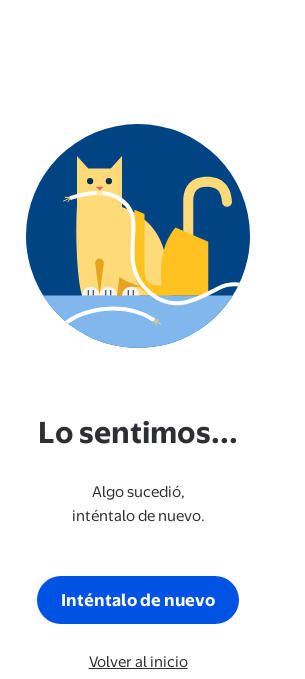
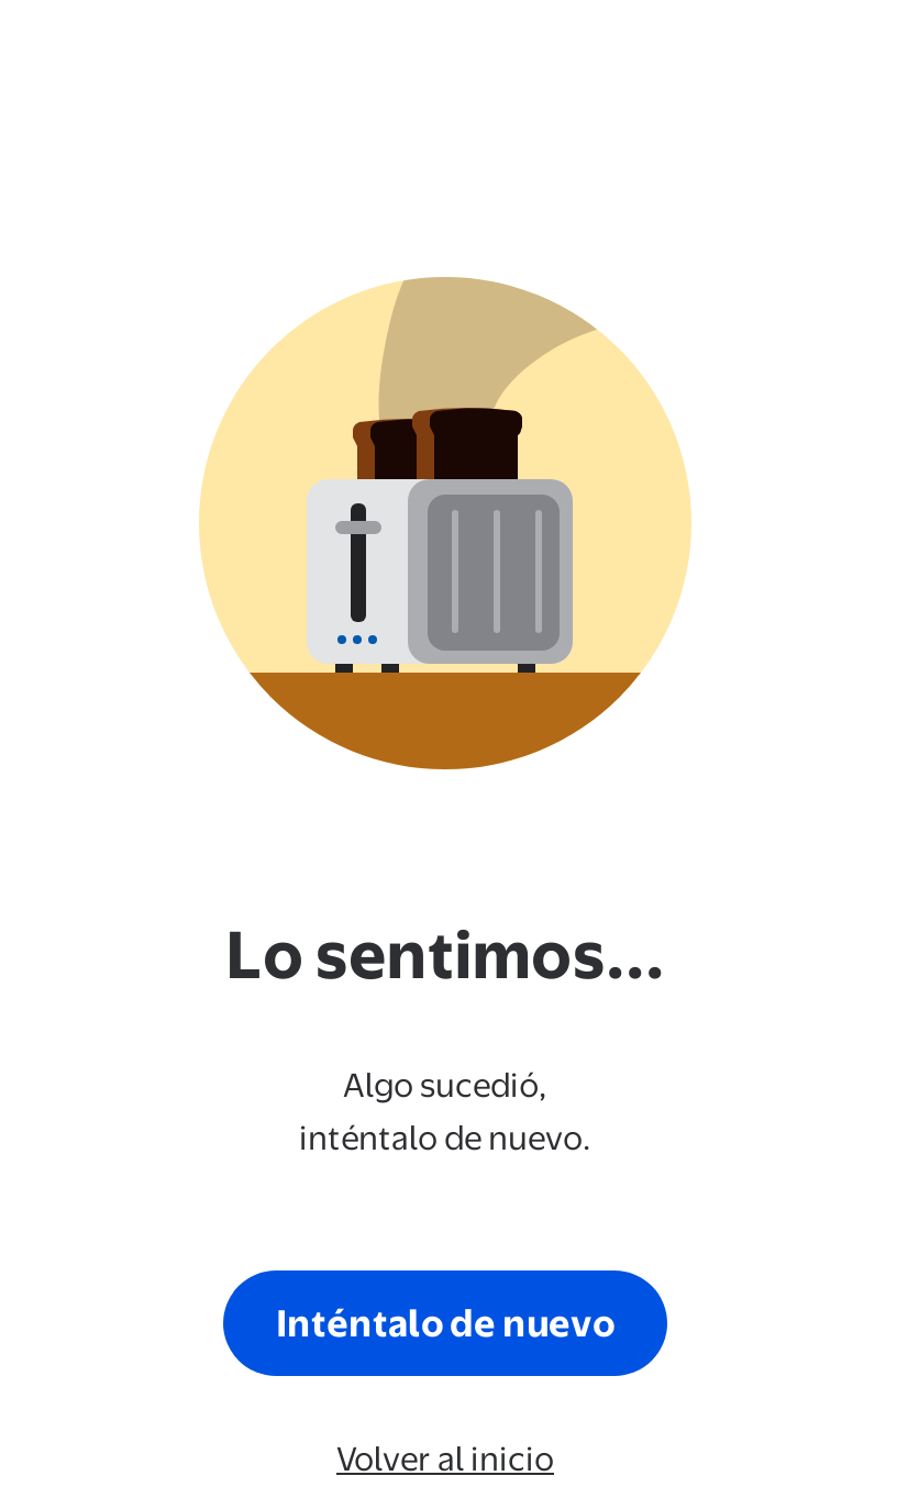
[25,123,251,349] [image] -> [199,277,691,772] [image]

